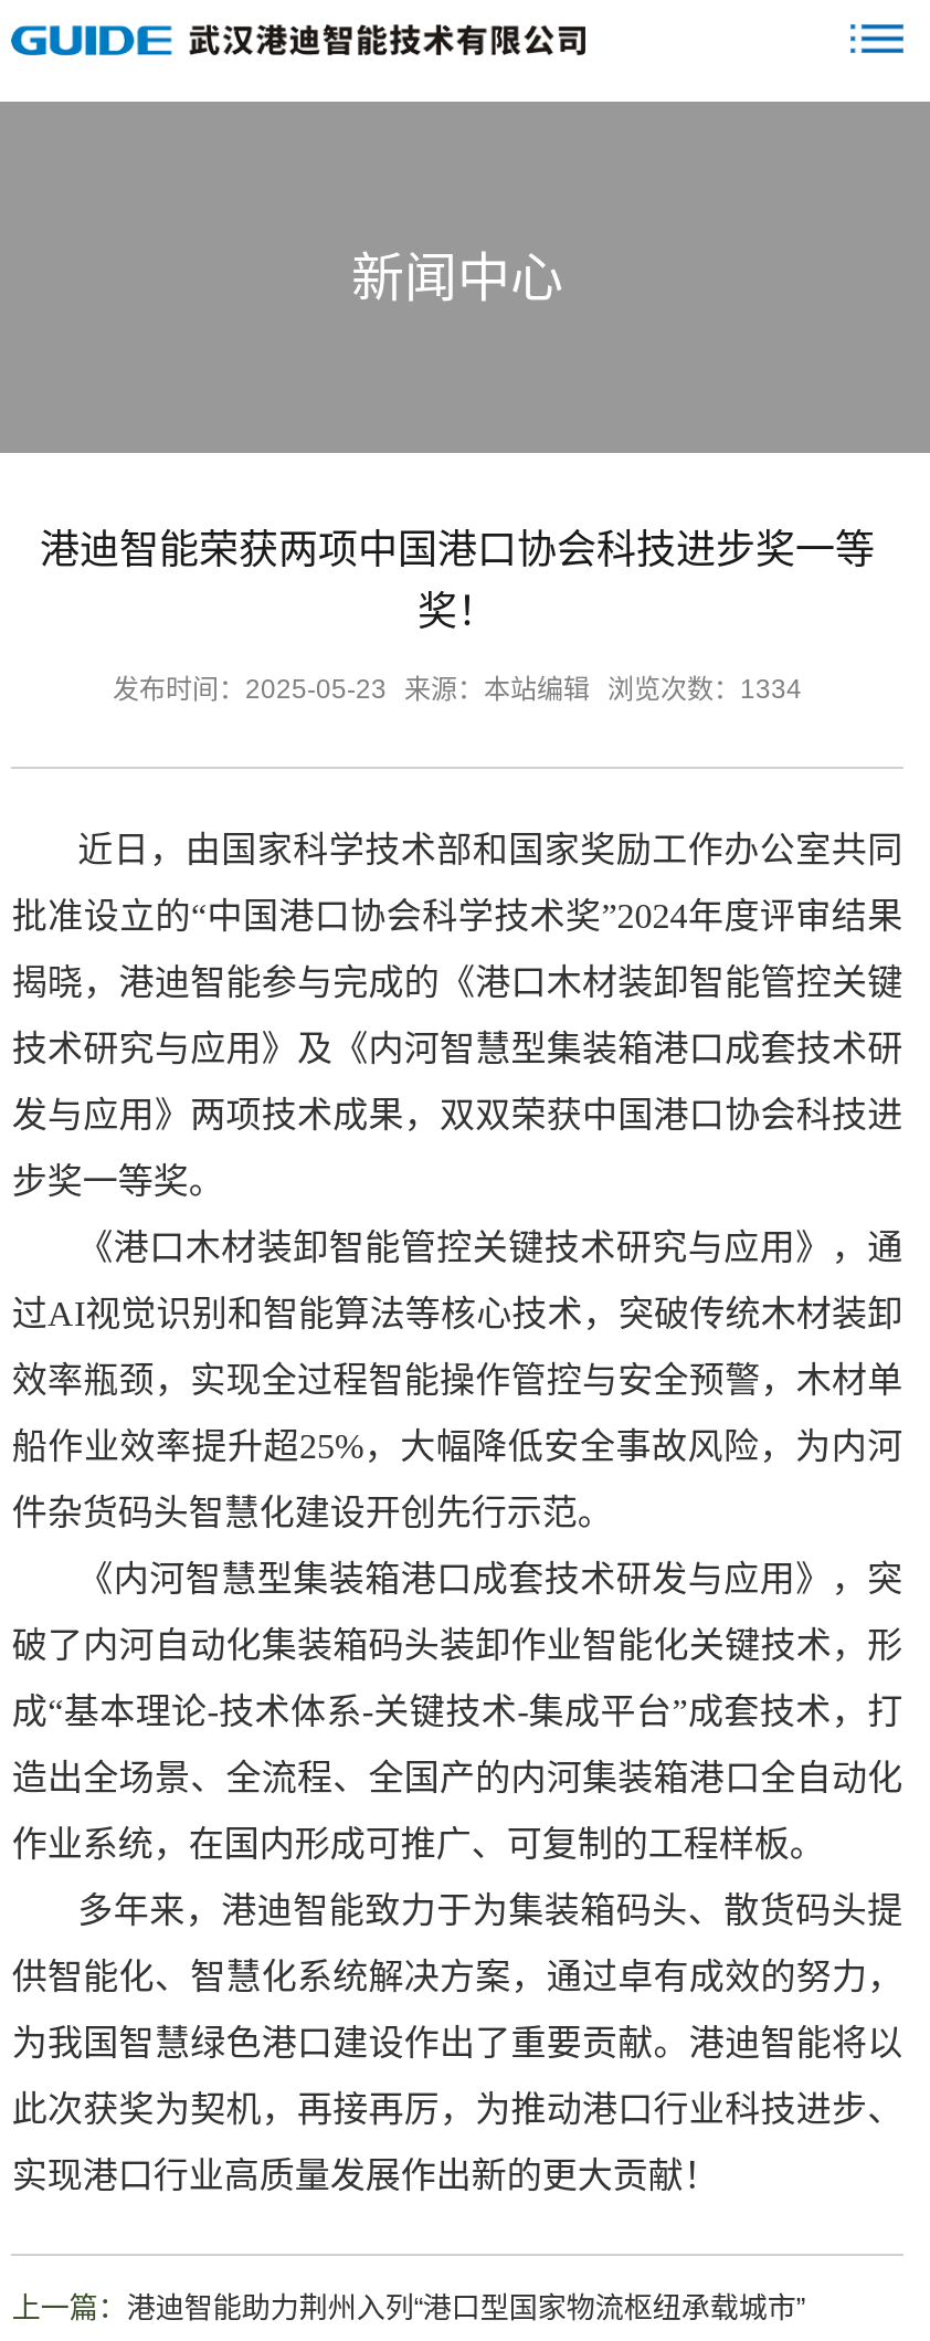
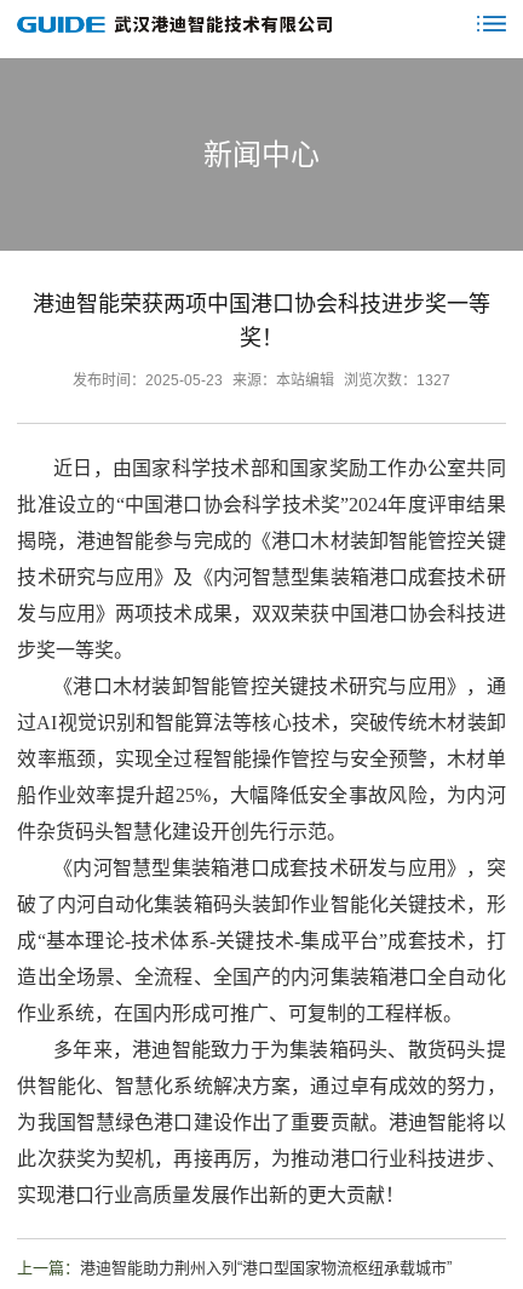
[113,675,802,706] 发布时间：2025-05-23 来源：本站编辑 浏览次数：1334 -> [73,372,450,389] 发布时间：2025-05-23 来源：本站编辑 浏览次数：1327

